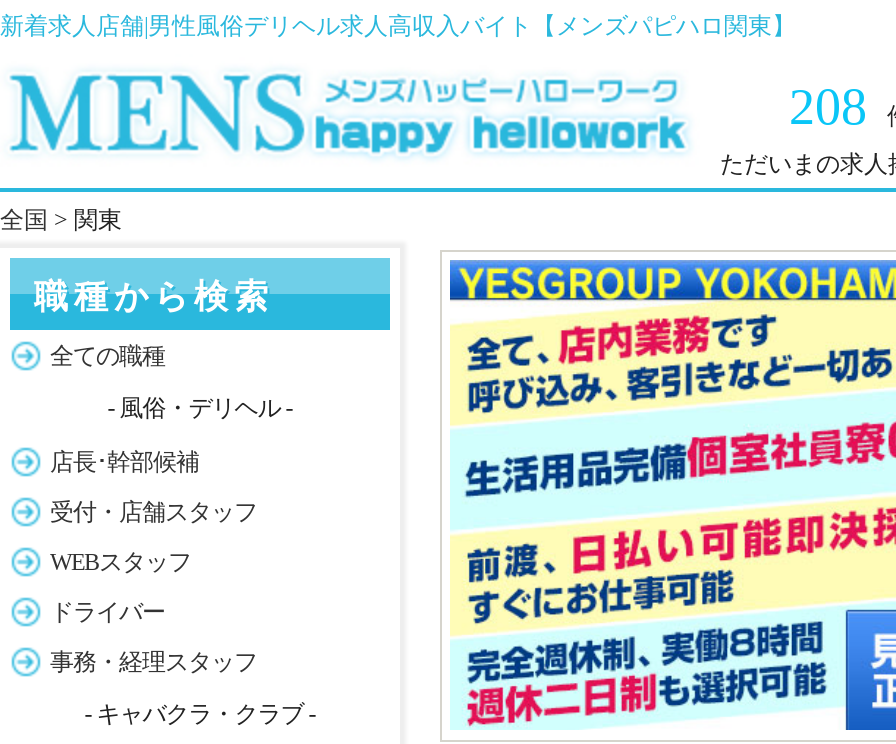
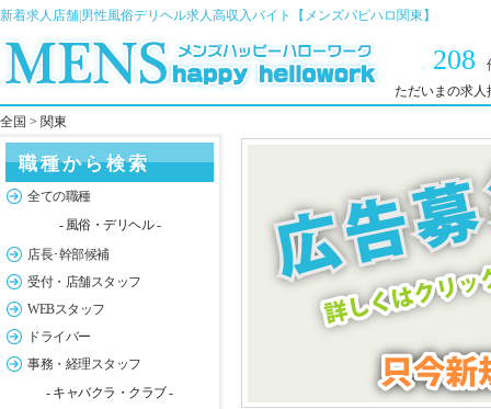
[448,258,890,732] [image] -> [247,144,488,401] [image]

